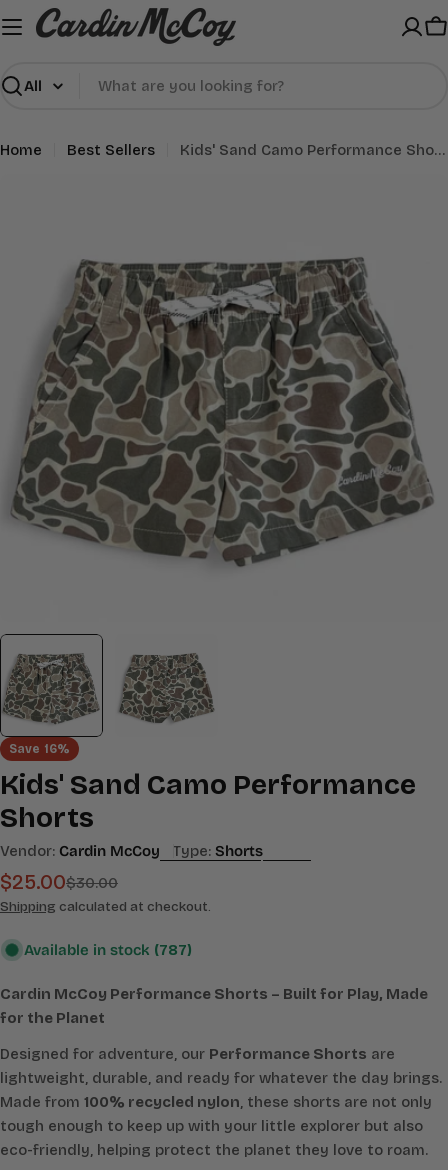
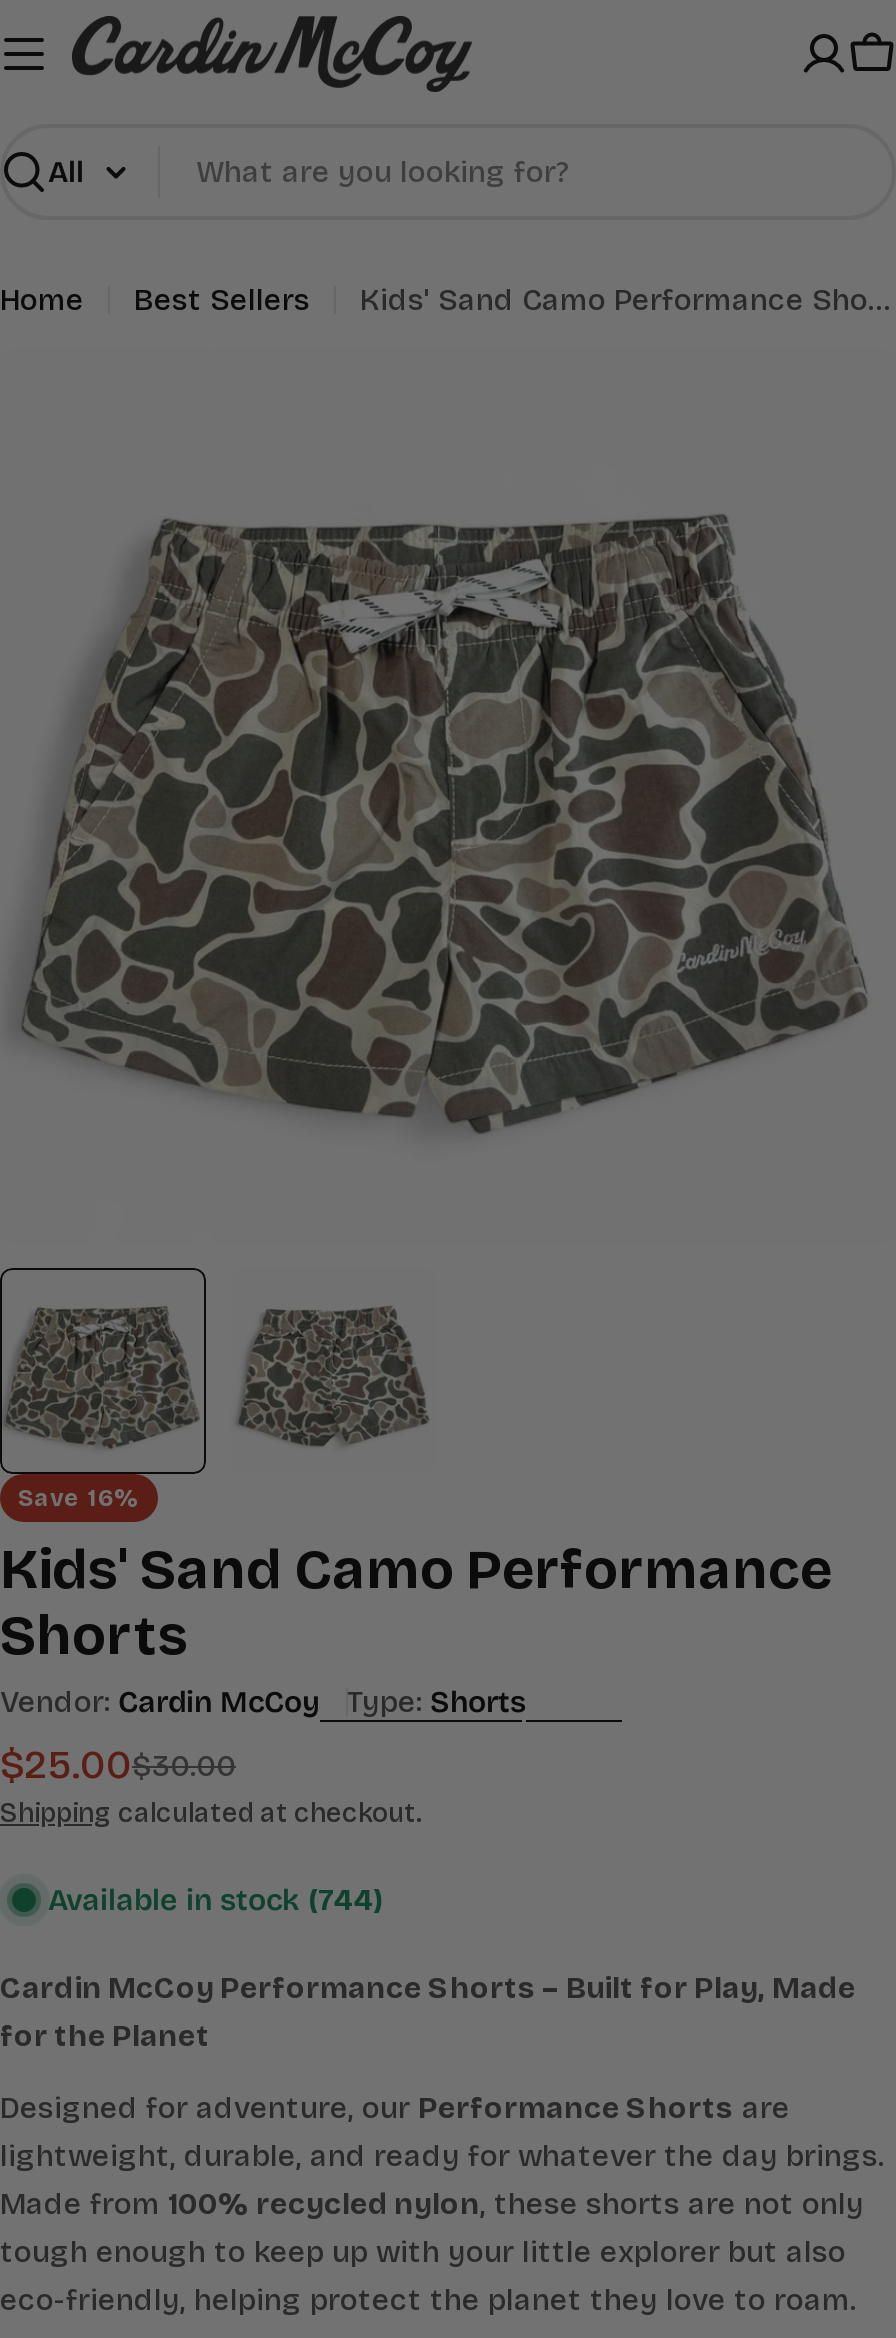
[24,941,192,959] Available in stock (787) -> [48,1882,384,1918] Available in stock (744)

